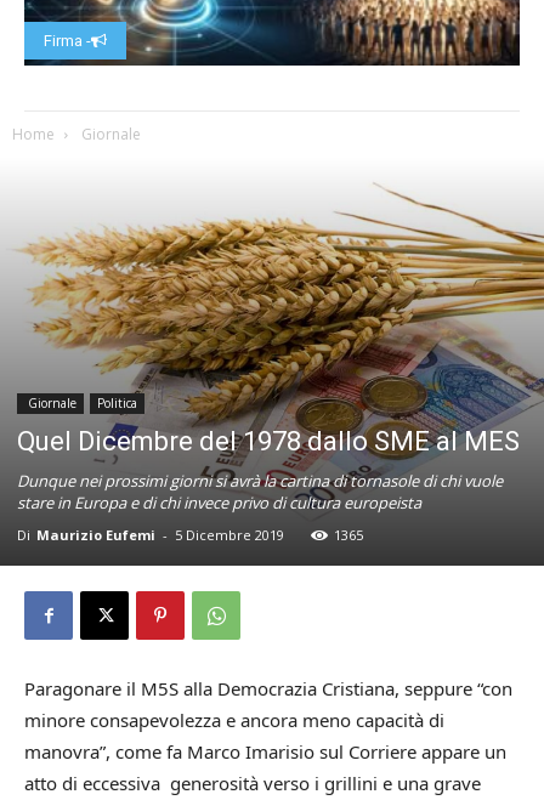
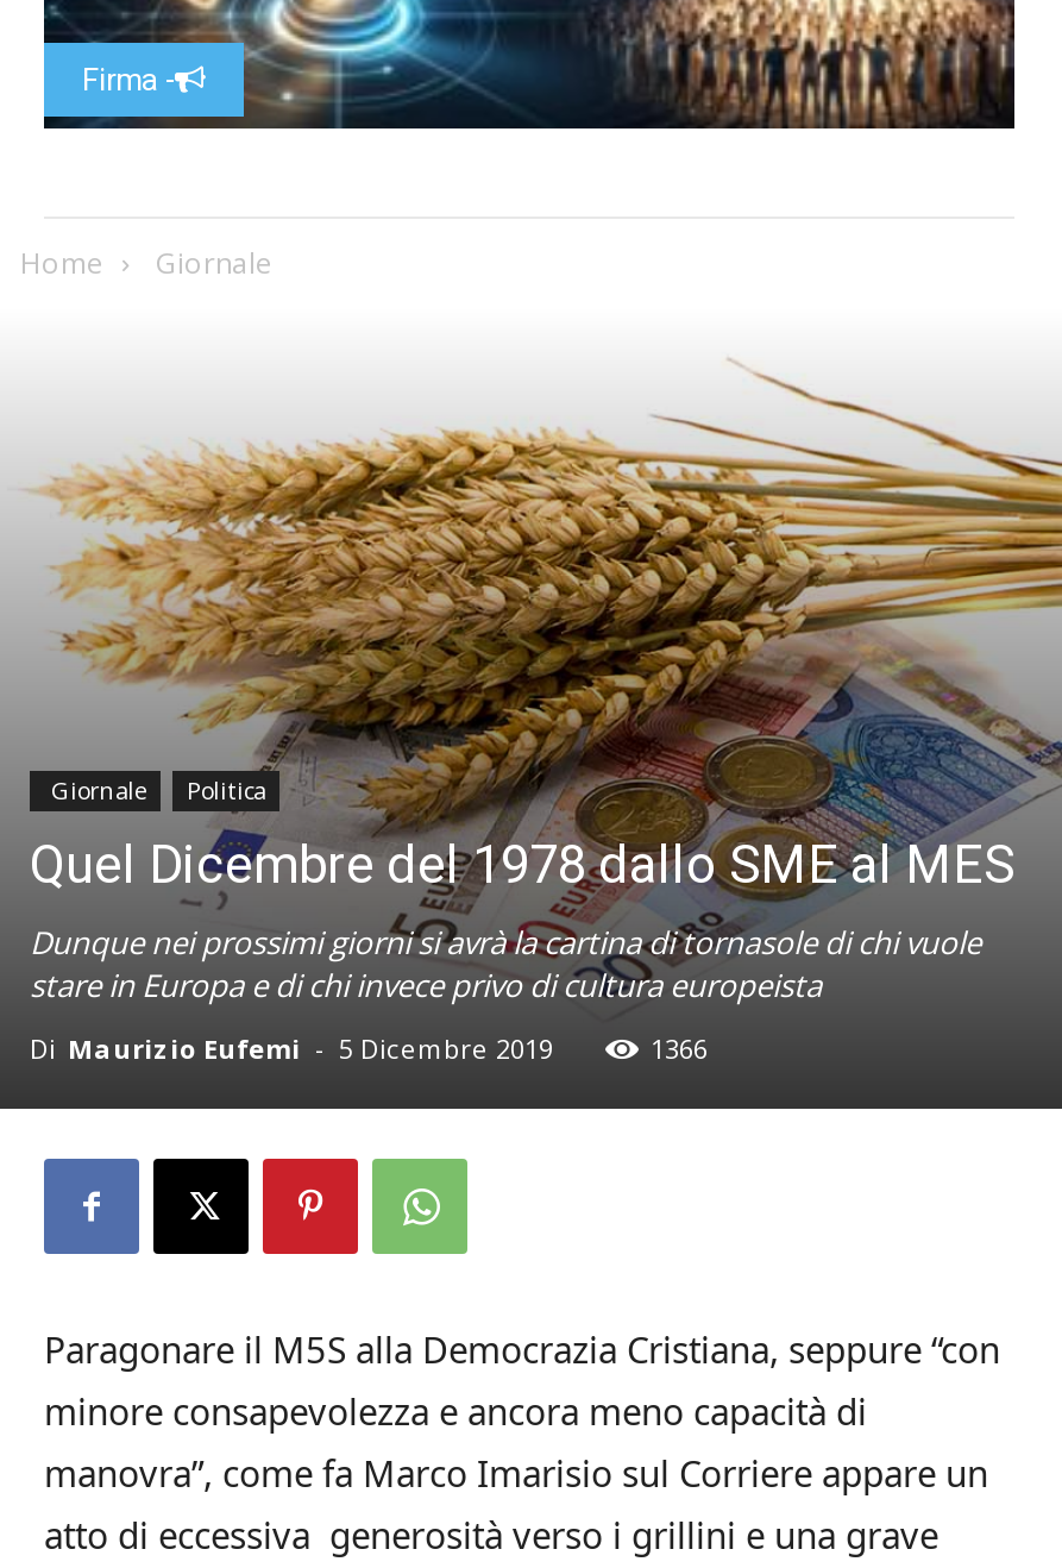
[334,526,363,544] 1365 -> [651,1031,708,1066] 1366

